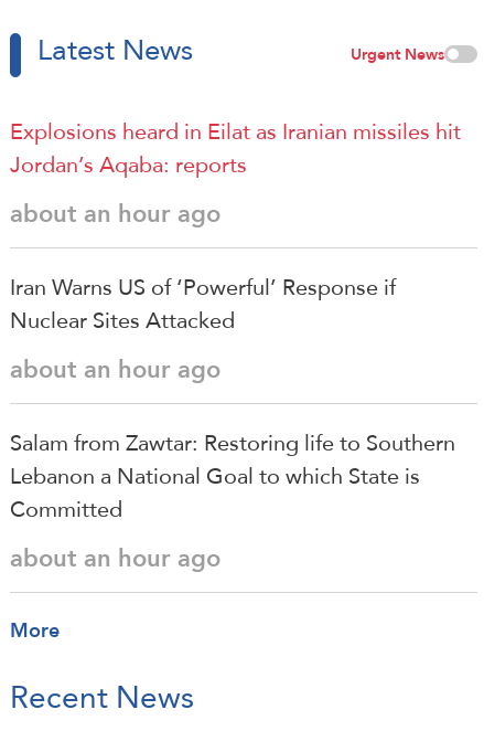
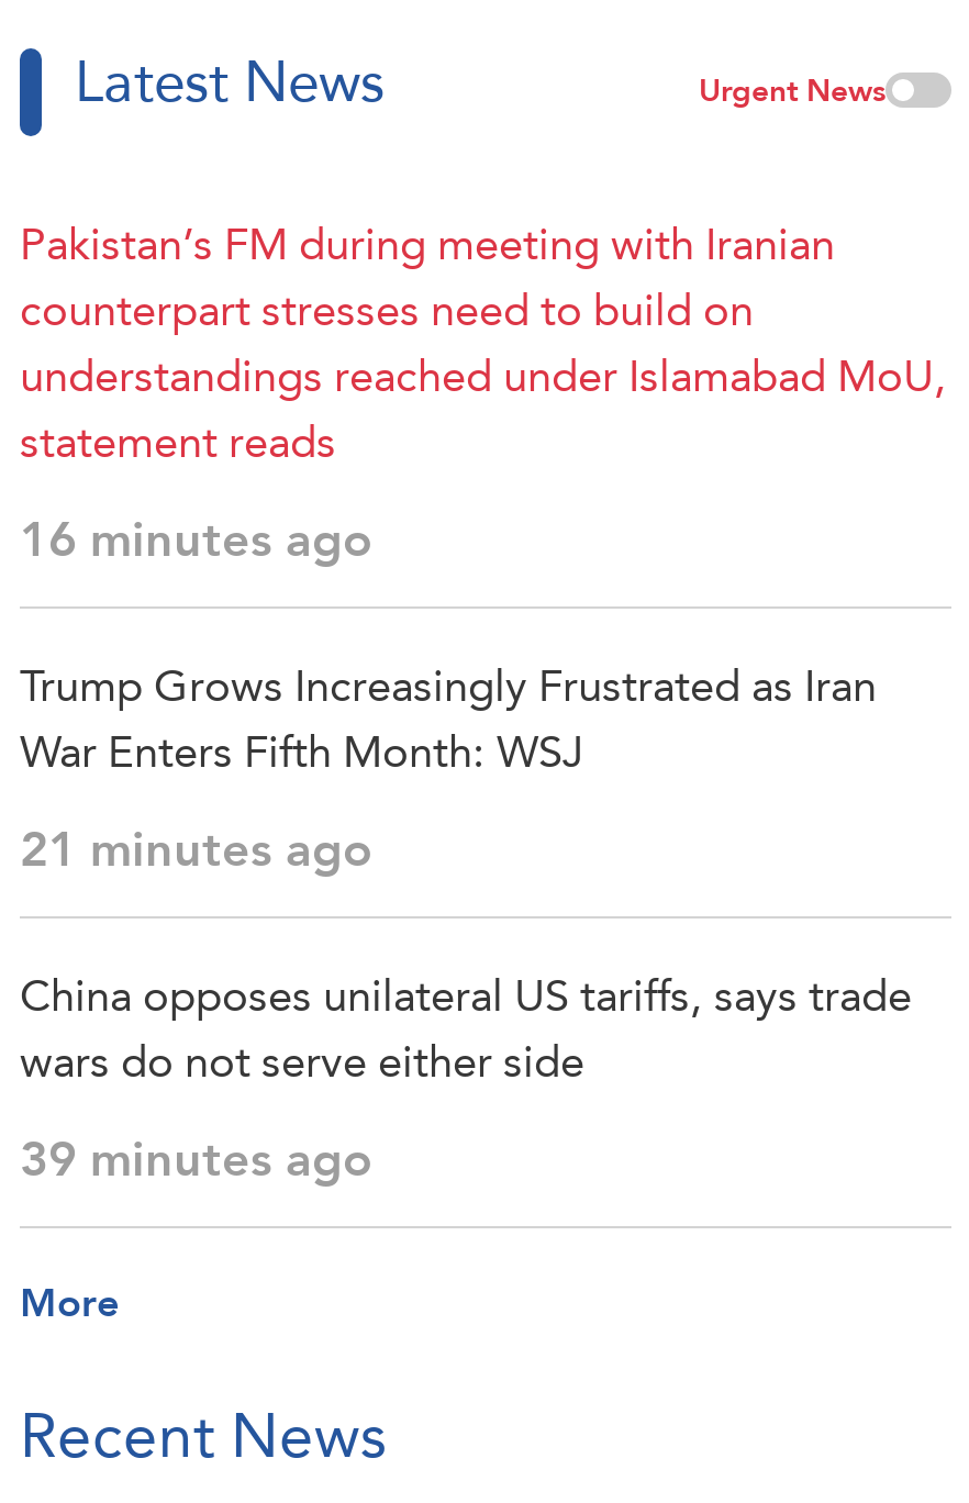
[10,110,461,236] Explosions heard in Eilat as Iranian missiles hit | Jordan’s Aqaba: reports | about an hour ago -> [20,201,947,583] Pakistan’s FM during meeting with Iranian | counterpart stresses need to build on | understandings reached under Islamabad MoU, | statement reads | 16 minutes ago
[10,266,396,391] Iran Warns US of ‘Powerful’ Response if | Nuclear Sites Attacked | about an hour ago -> [20,643,877,893] Trump Grows Increasingly Frustrated as Iran | War Enters Fifth Month: WSJ | 21 minutes ago
[10,421,455,580] Salam from Zawtar: Restoring life to Southern | Lebanon a National Goal to which State is | Committed | about an hour ago -> [20,953,912,1203] China opposes unilateral US tariffs, says trade | wars do not serve either side | 39 minutes ago

